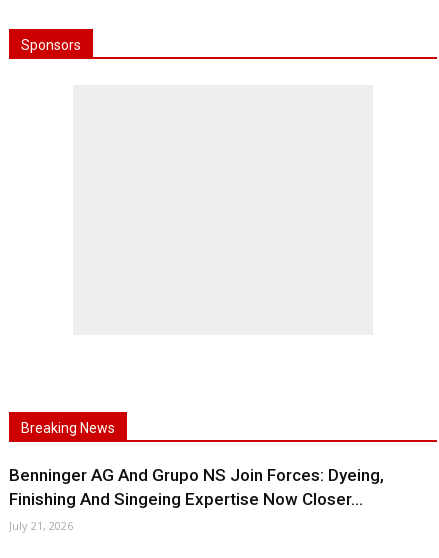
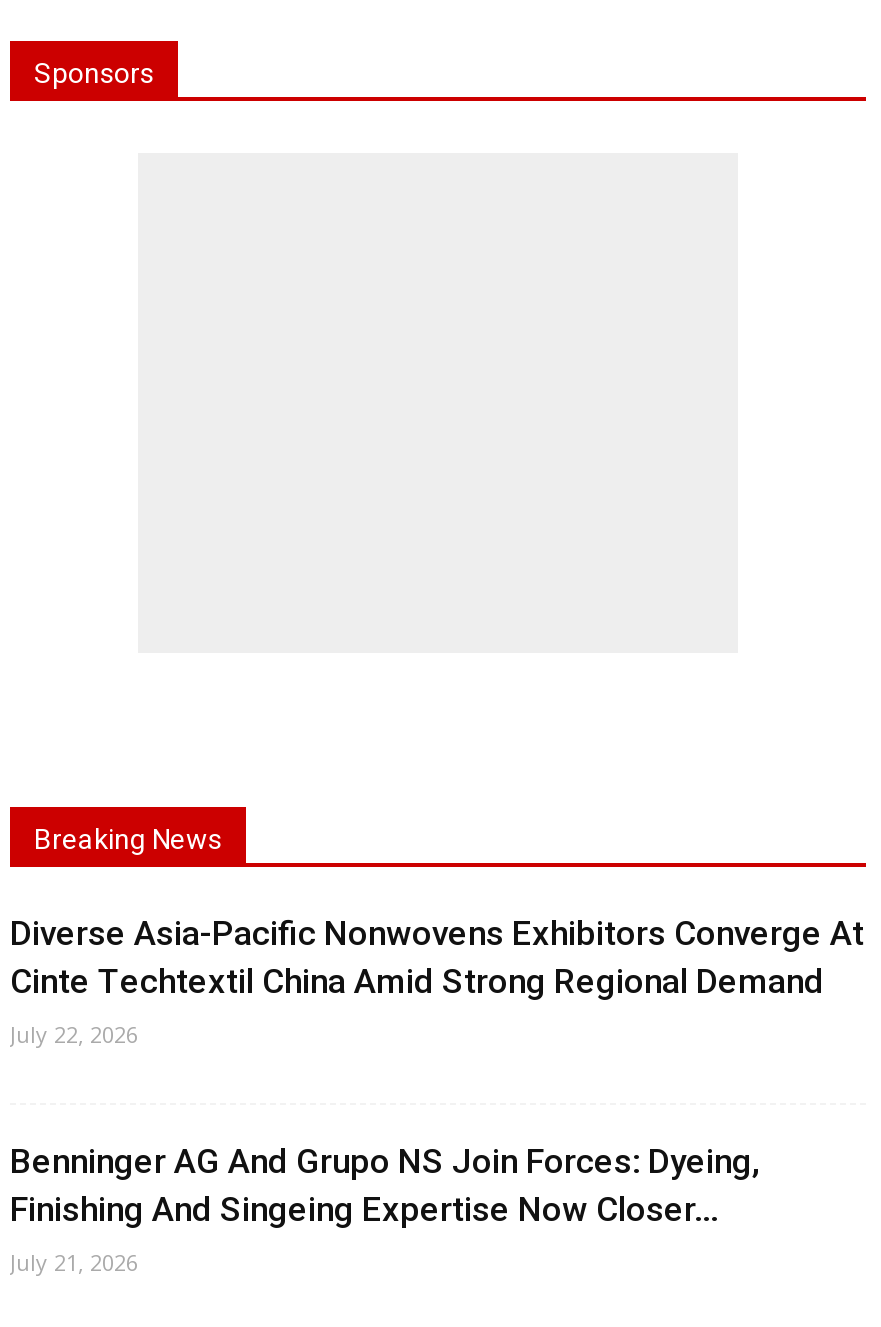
none -> [10,913,864,1049] Diverse Asia-Pacific Nonwovens Exhibitors Converge At | Cinte Techtextil China Amid Strong Regional Demand | July 22, 2026

